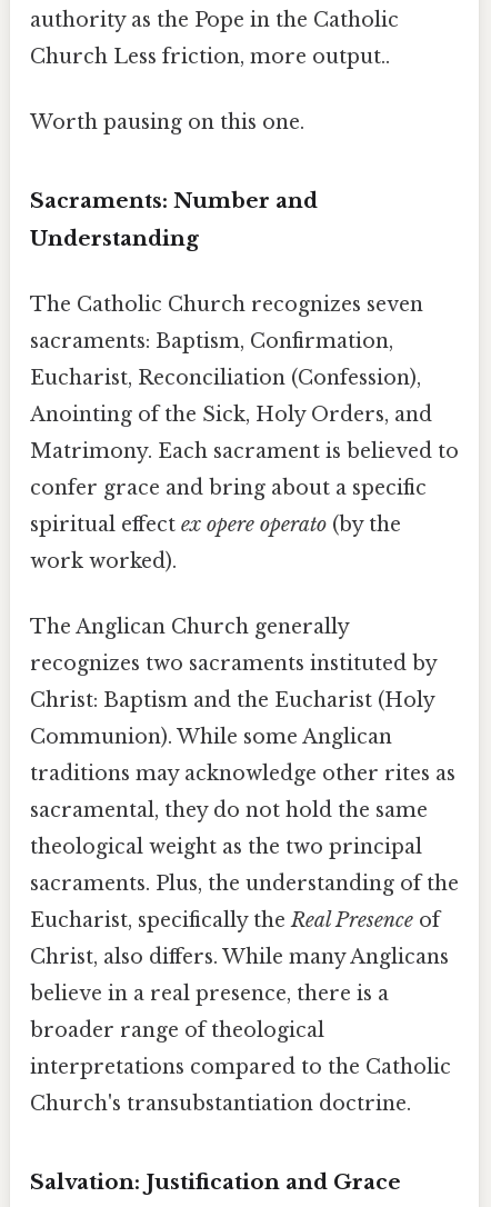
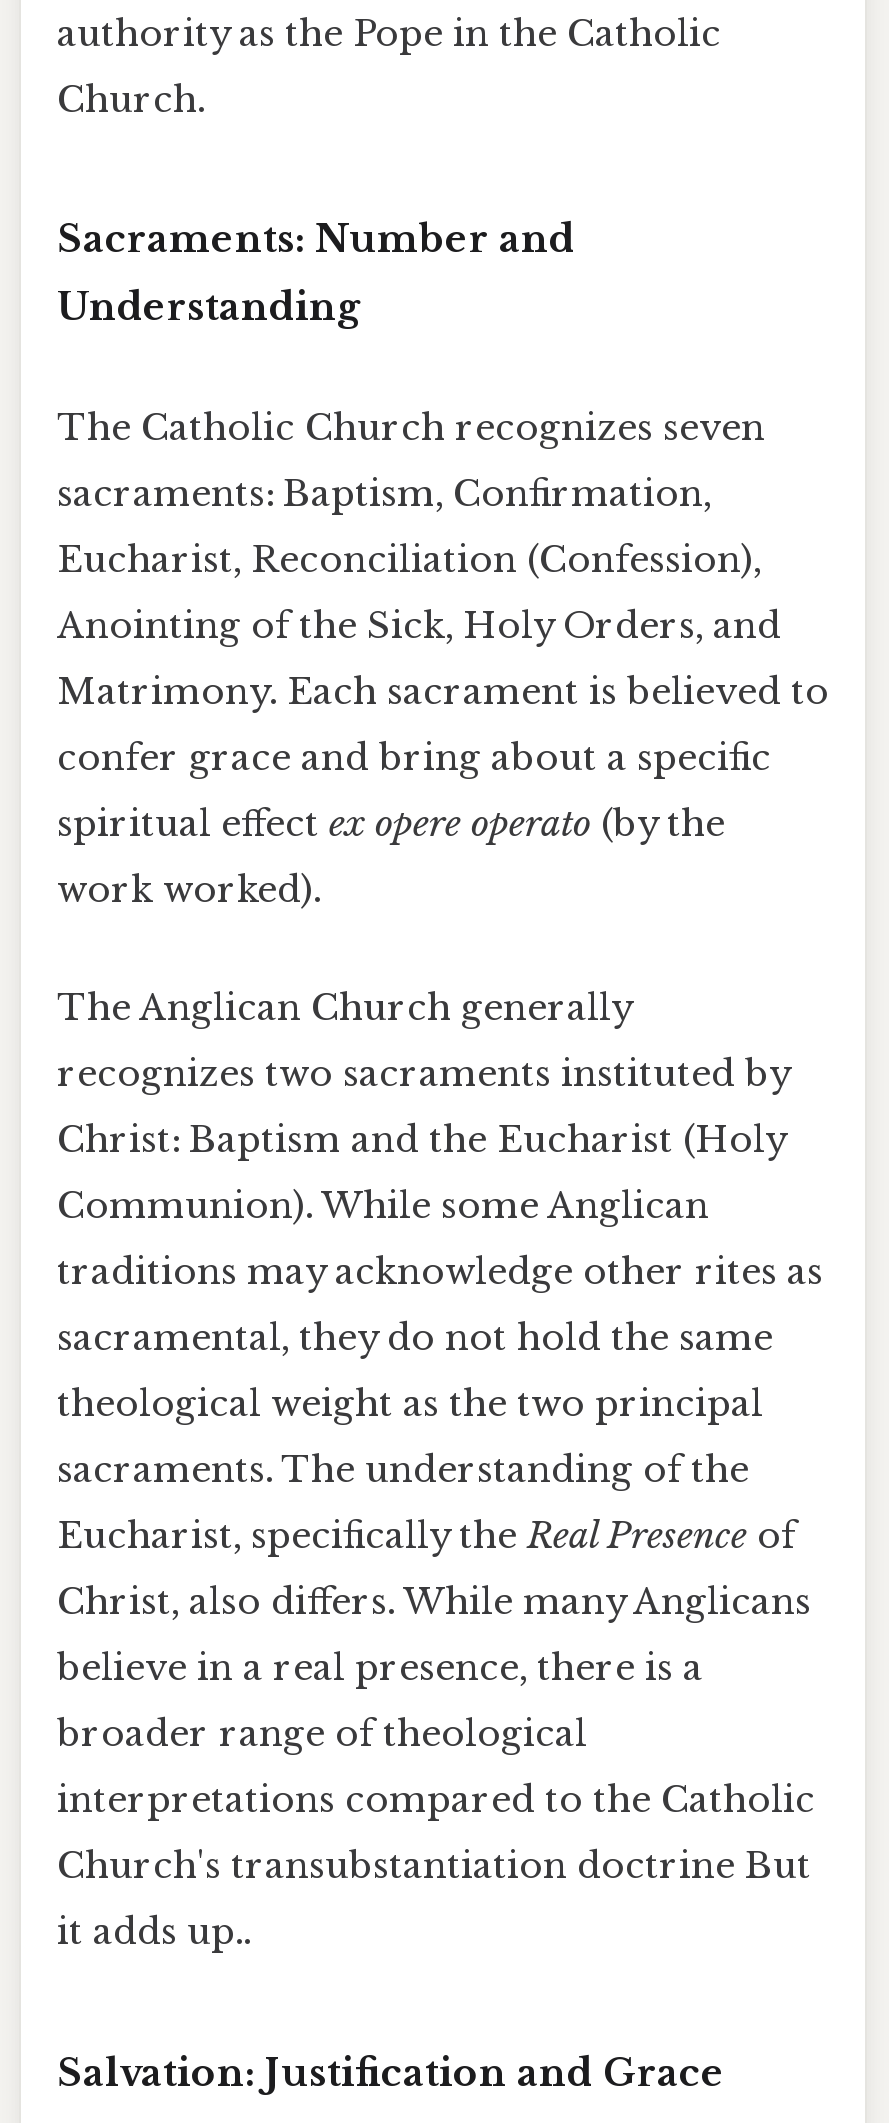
[30,44,390,134] Church Less friction, more output.. | Worth pausing on this one. -> [57,77,205,121] Church.
moved [30,187,459,859] -> [57,217,829,1426]: Sacraments: Number and | Understanding | The Catholic Church recognizes seven | ... | sacramental, they do not hold the same | theological weight as the two principal
[30,871,459,896] sacraments. Plus, the understanding of the -> [57,1448,749,1492] sacraments. The understanding of the
moved [30,908,451,1079] -> [57,1514,815,1822]: Eucharist, specifically the Real Presence of | Christ, also differs. While many Anglicans | believe in a real presence, there is a | broader range of theological | interpretations compared to the Catholic
[30,1092,411,1116] Church's transubstantiation doctrine. -> [57,1844,811,1954] Church's transubstantiation doctrine But | it adds up..

